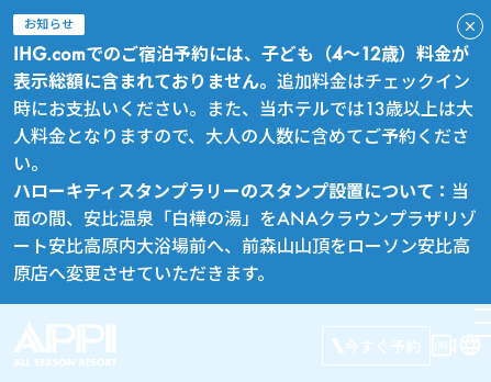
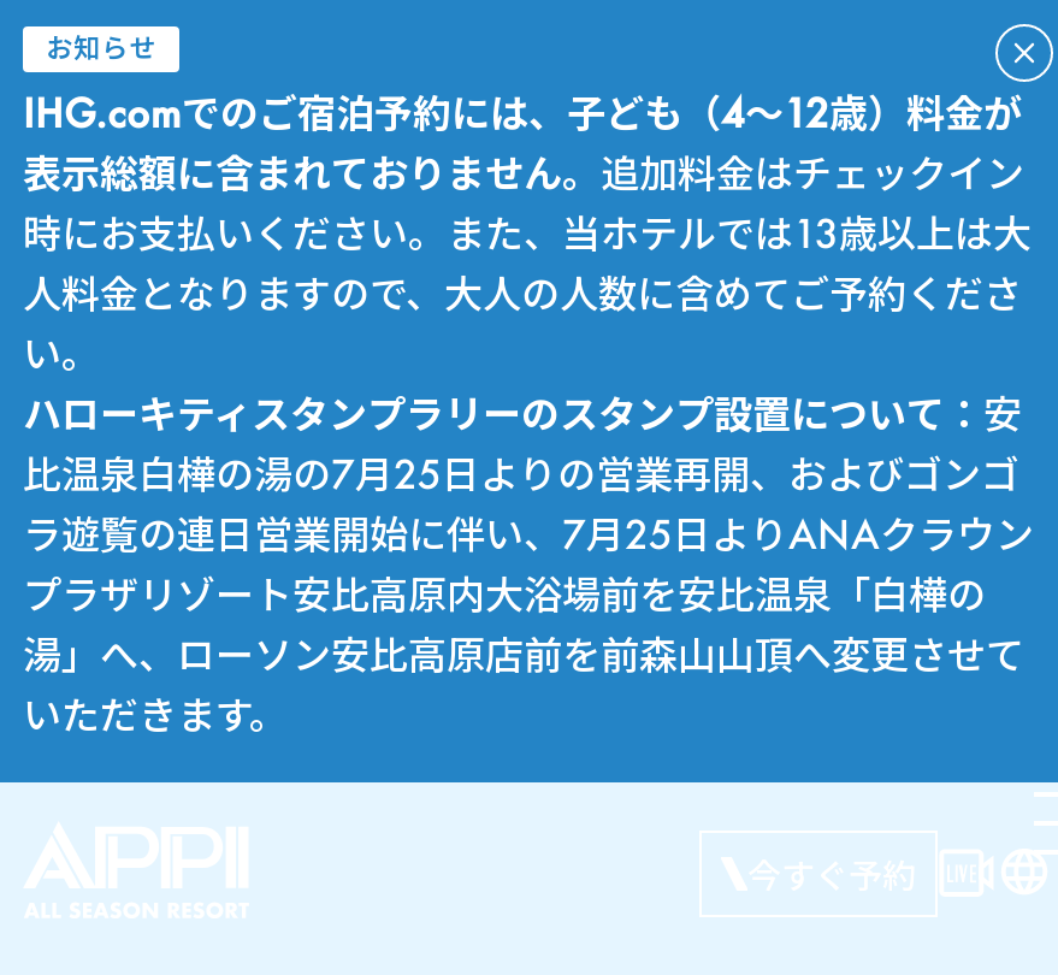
[13,179,477,285] ハローキティスタンプラリーのスタンプ設置について：当 | 面の間、安比温泉「白樺の湯」をANAクラウンプラザリゾ | ート安比高原内大浴場前へ、前森山山頂をローソン安比高 | 原店へ変更させていただきます。 -> [23,389,1034,740] ハローキティスタンプラリーのスタンプ設置について：安 | 比温泉白樺の湯の7月25日よりの営業再開、およびゴンゴ | ラ遊覧の連日営業開始に伴い、7月25日よりANAクラウン | プラザリゾート安比高原内大浴場前を安比温泉「白樺の | 湯」へ、ローソン安比高原店前を前森山山頂へ変更させて | いただきます。

